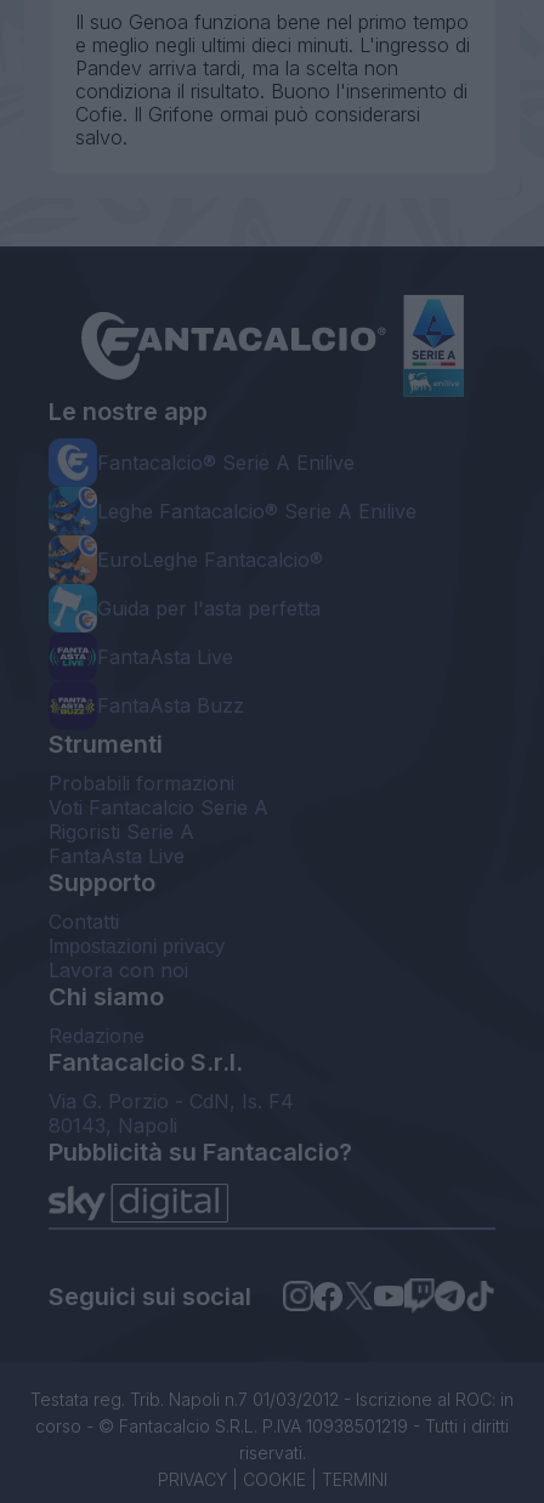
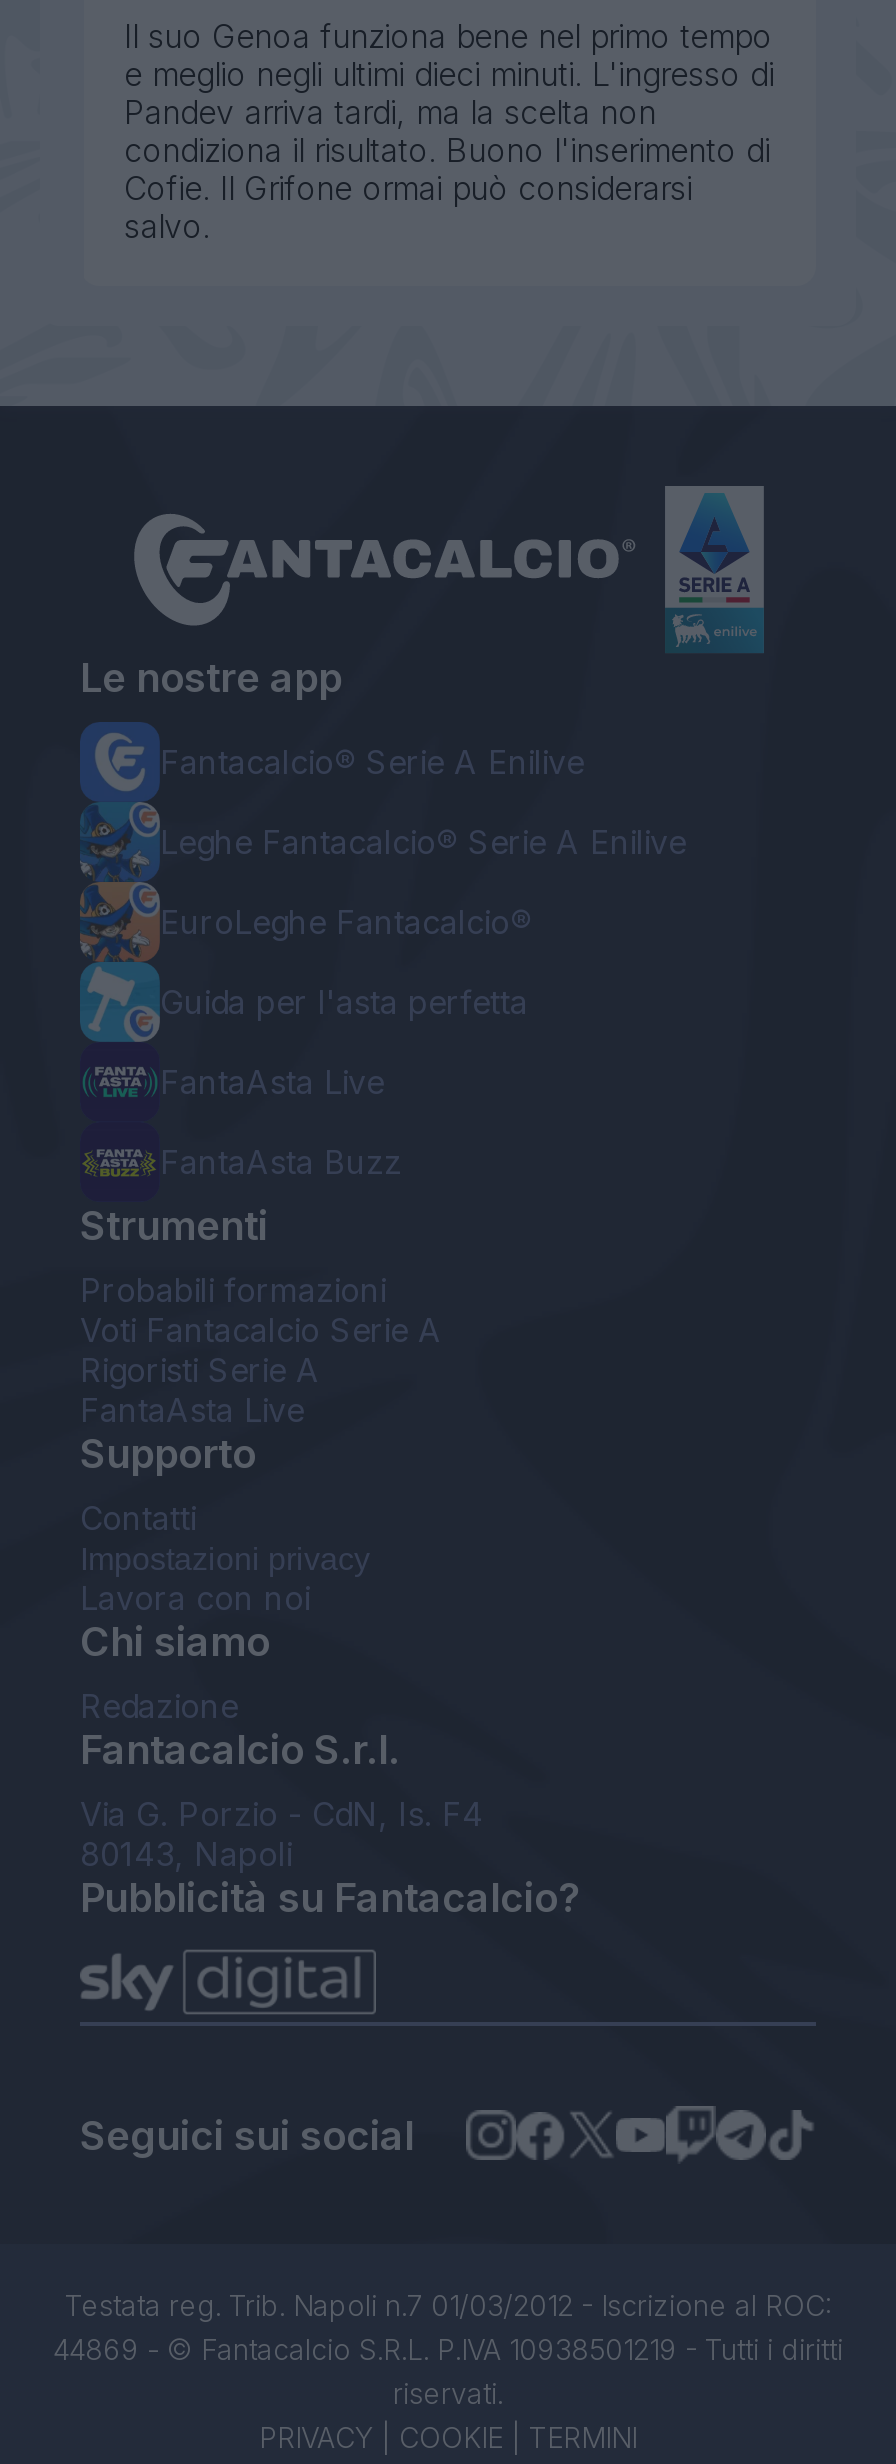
[30,1389,514,1436] Testata reg. Trib. Napoli n.7 01/03/2012 - Iscrizione al ROC: in | corso - © Fantacalcio S.R.L. P.IVA 10938501219 - Tutti i diritti -> [53,2288,843,2366] Testata reg. Trib. Napoli n.7 01/03/2012 - Iscrizione al ROC: | 44869 - © Fantacalcio S.R.L. P.IVA 10938501219 - Tutti i diritti

